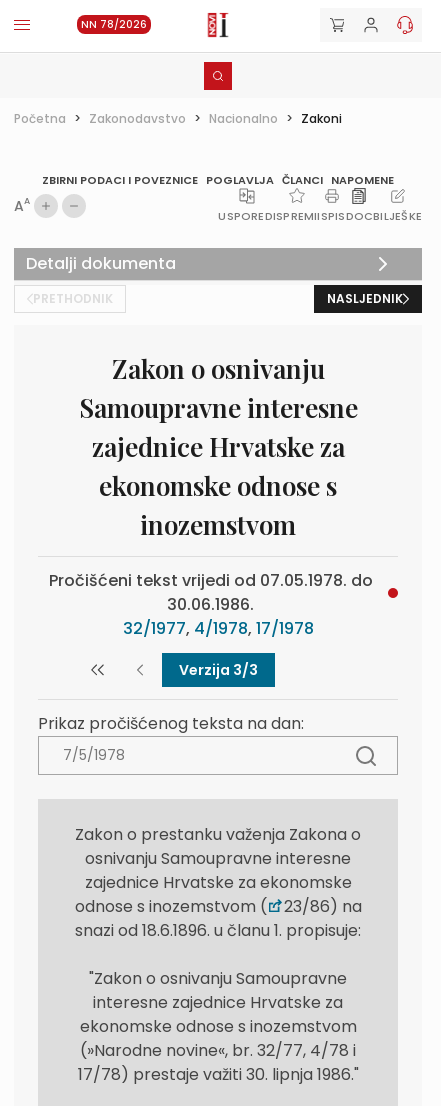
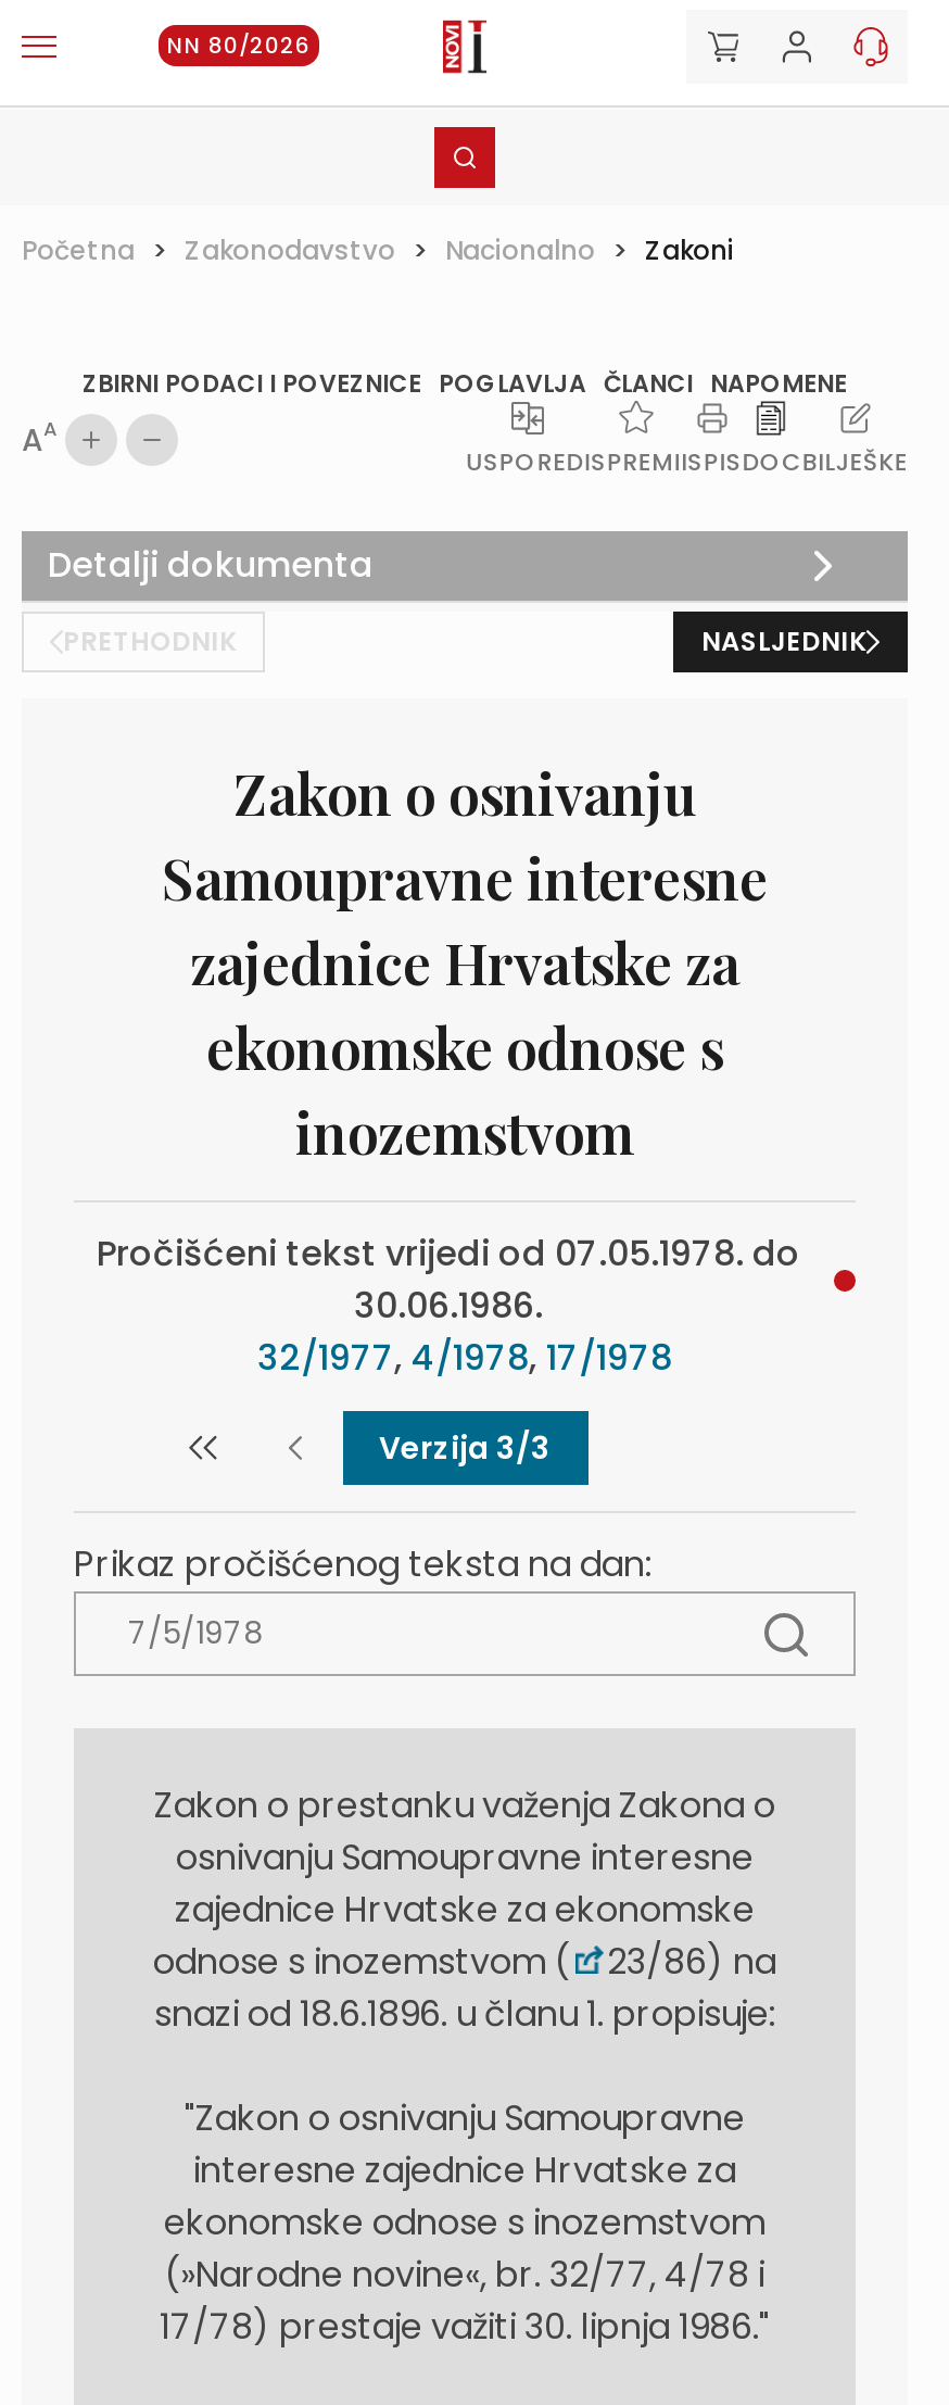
[81,17,147,32] NN 78/2026 -> [167,29,311,62] NN 80/2026

